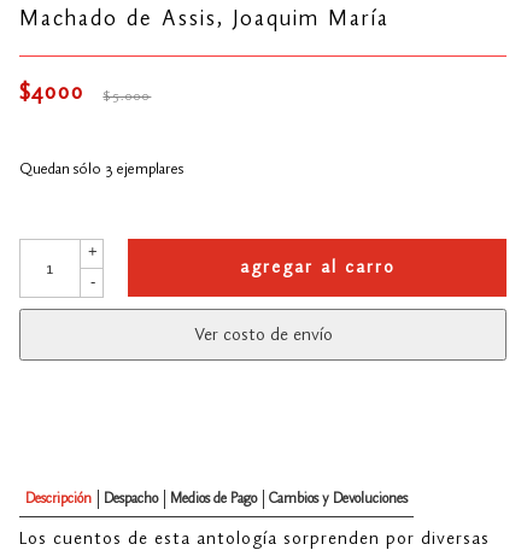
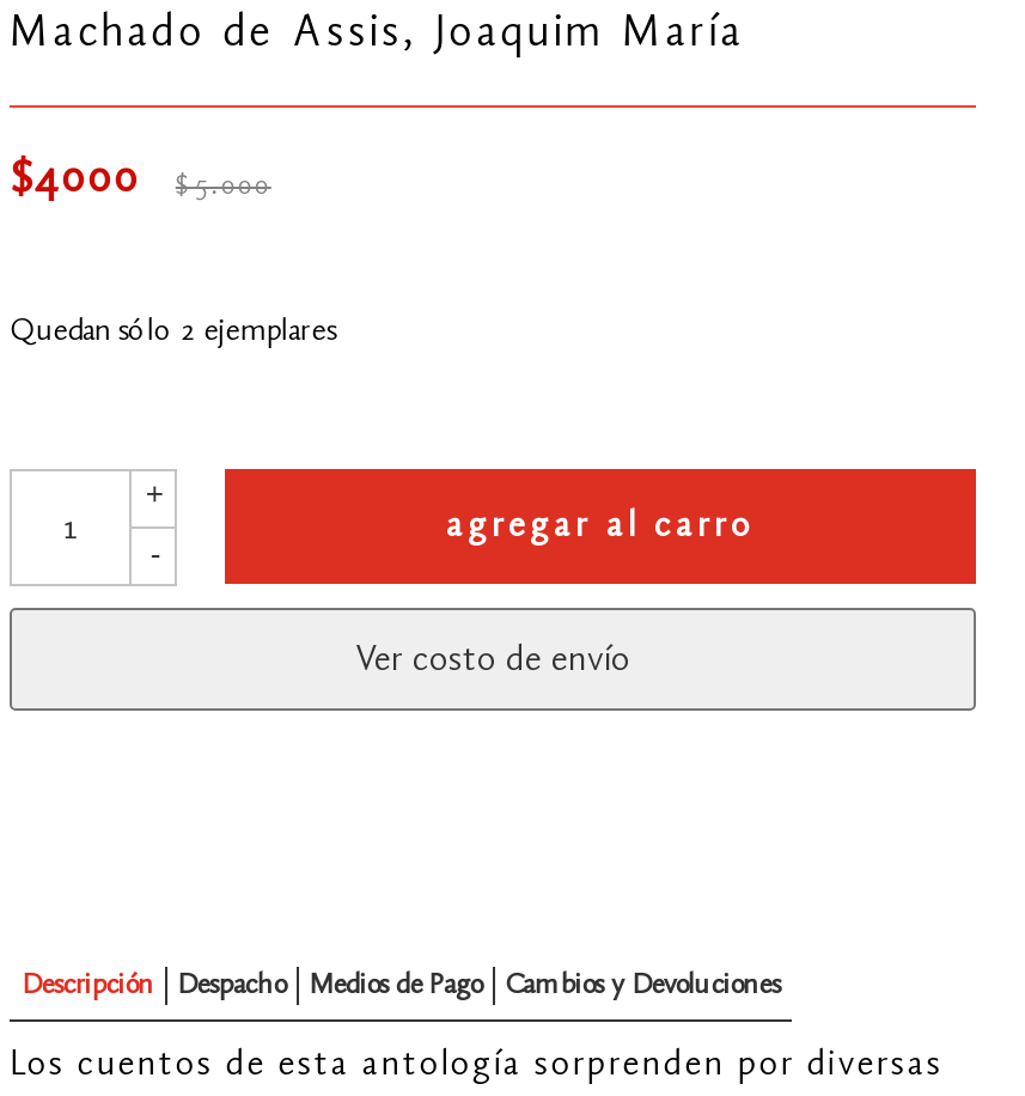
[20,161,184,179] Quedan sólo 3 ejemplares -> [11,314,336,350] Quedan sólo 2 ejemplares

